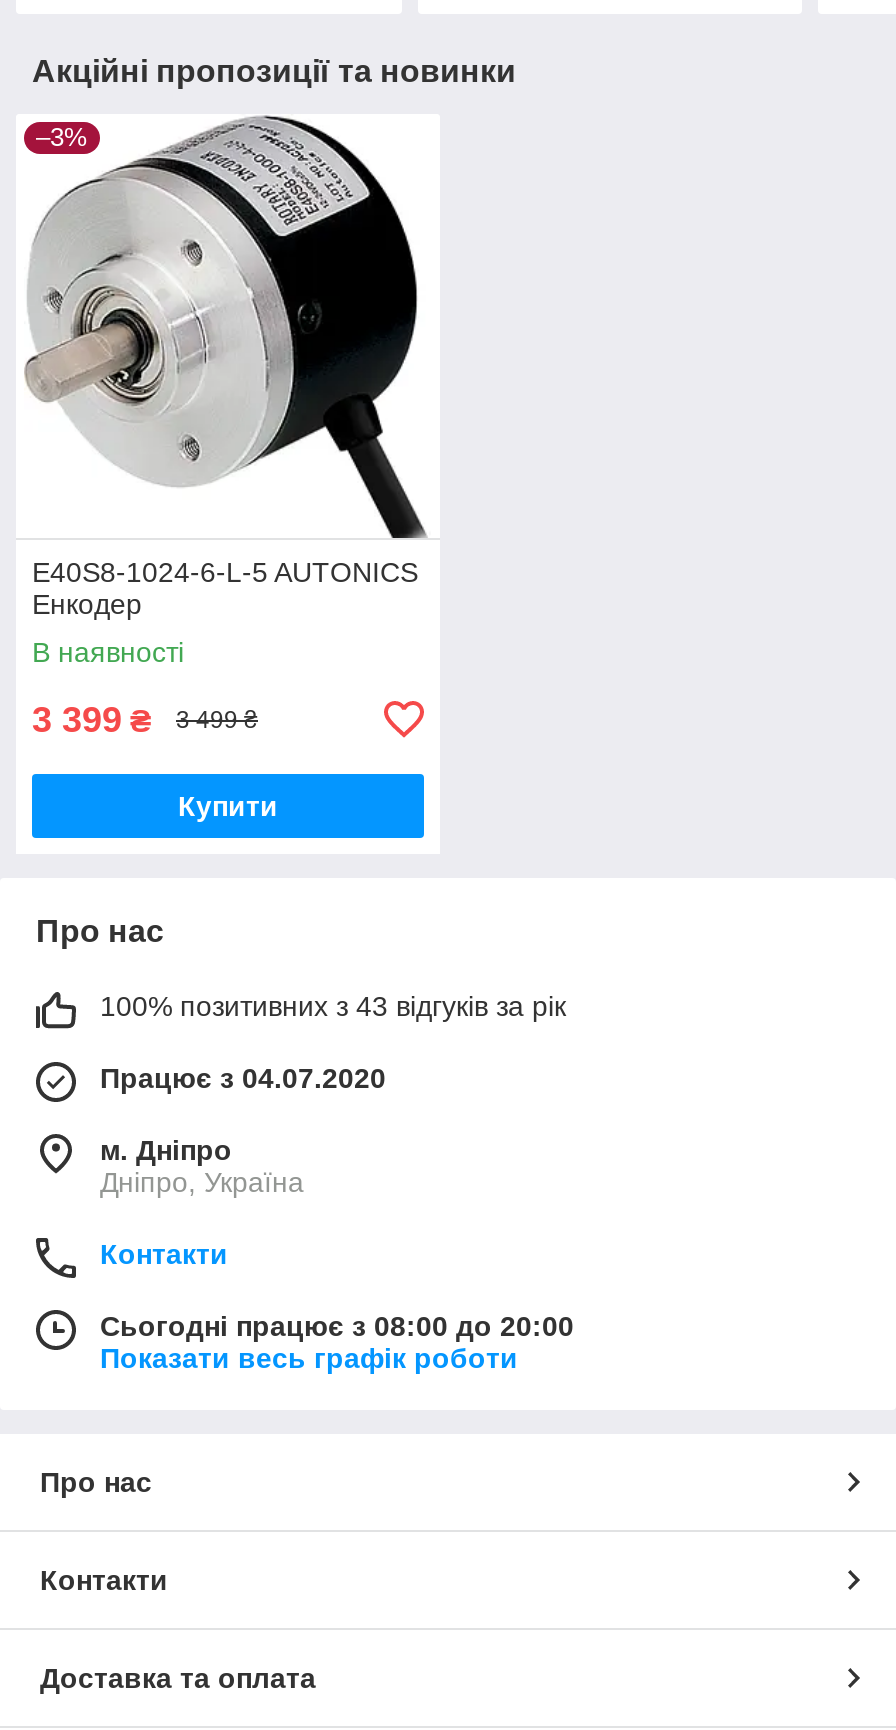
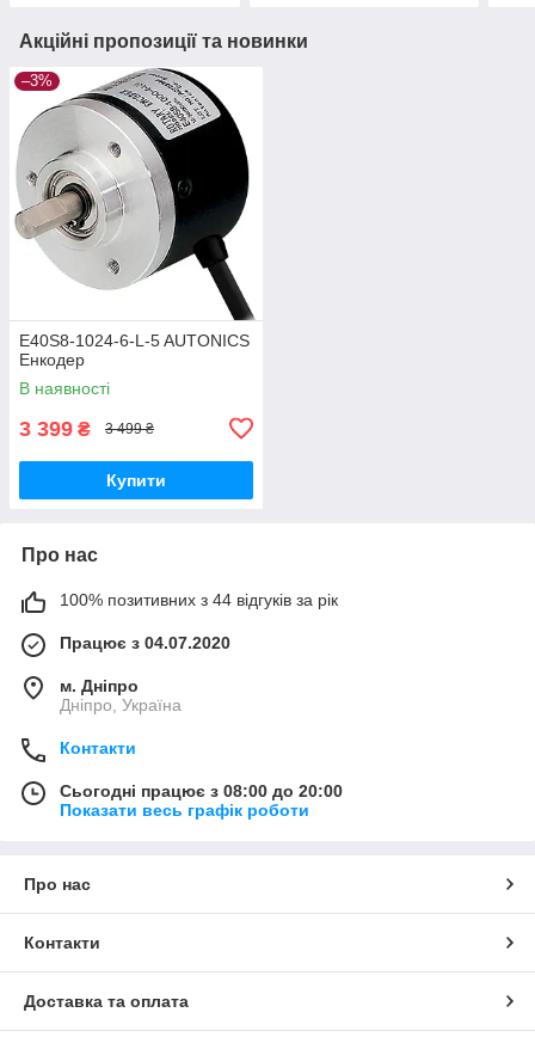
[100,990,566,1022] 100% позитивних з 43 відгуків за рік -> [60,590,338,609] 100% позитивних з 44 відгуків за рік

